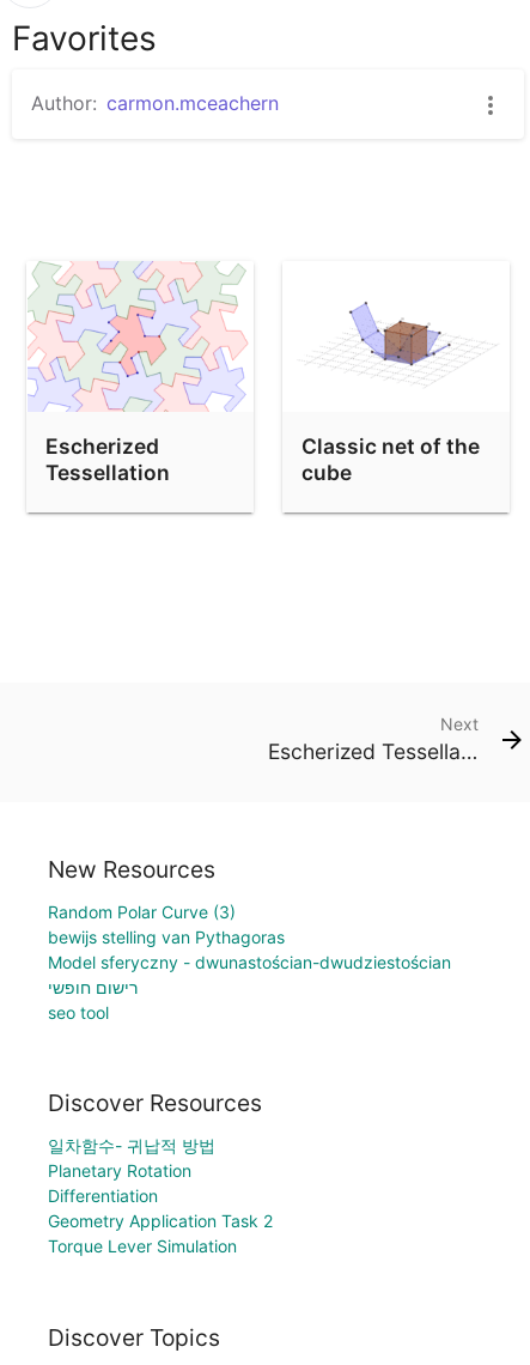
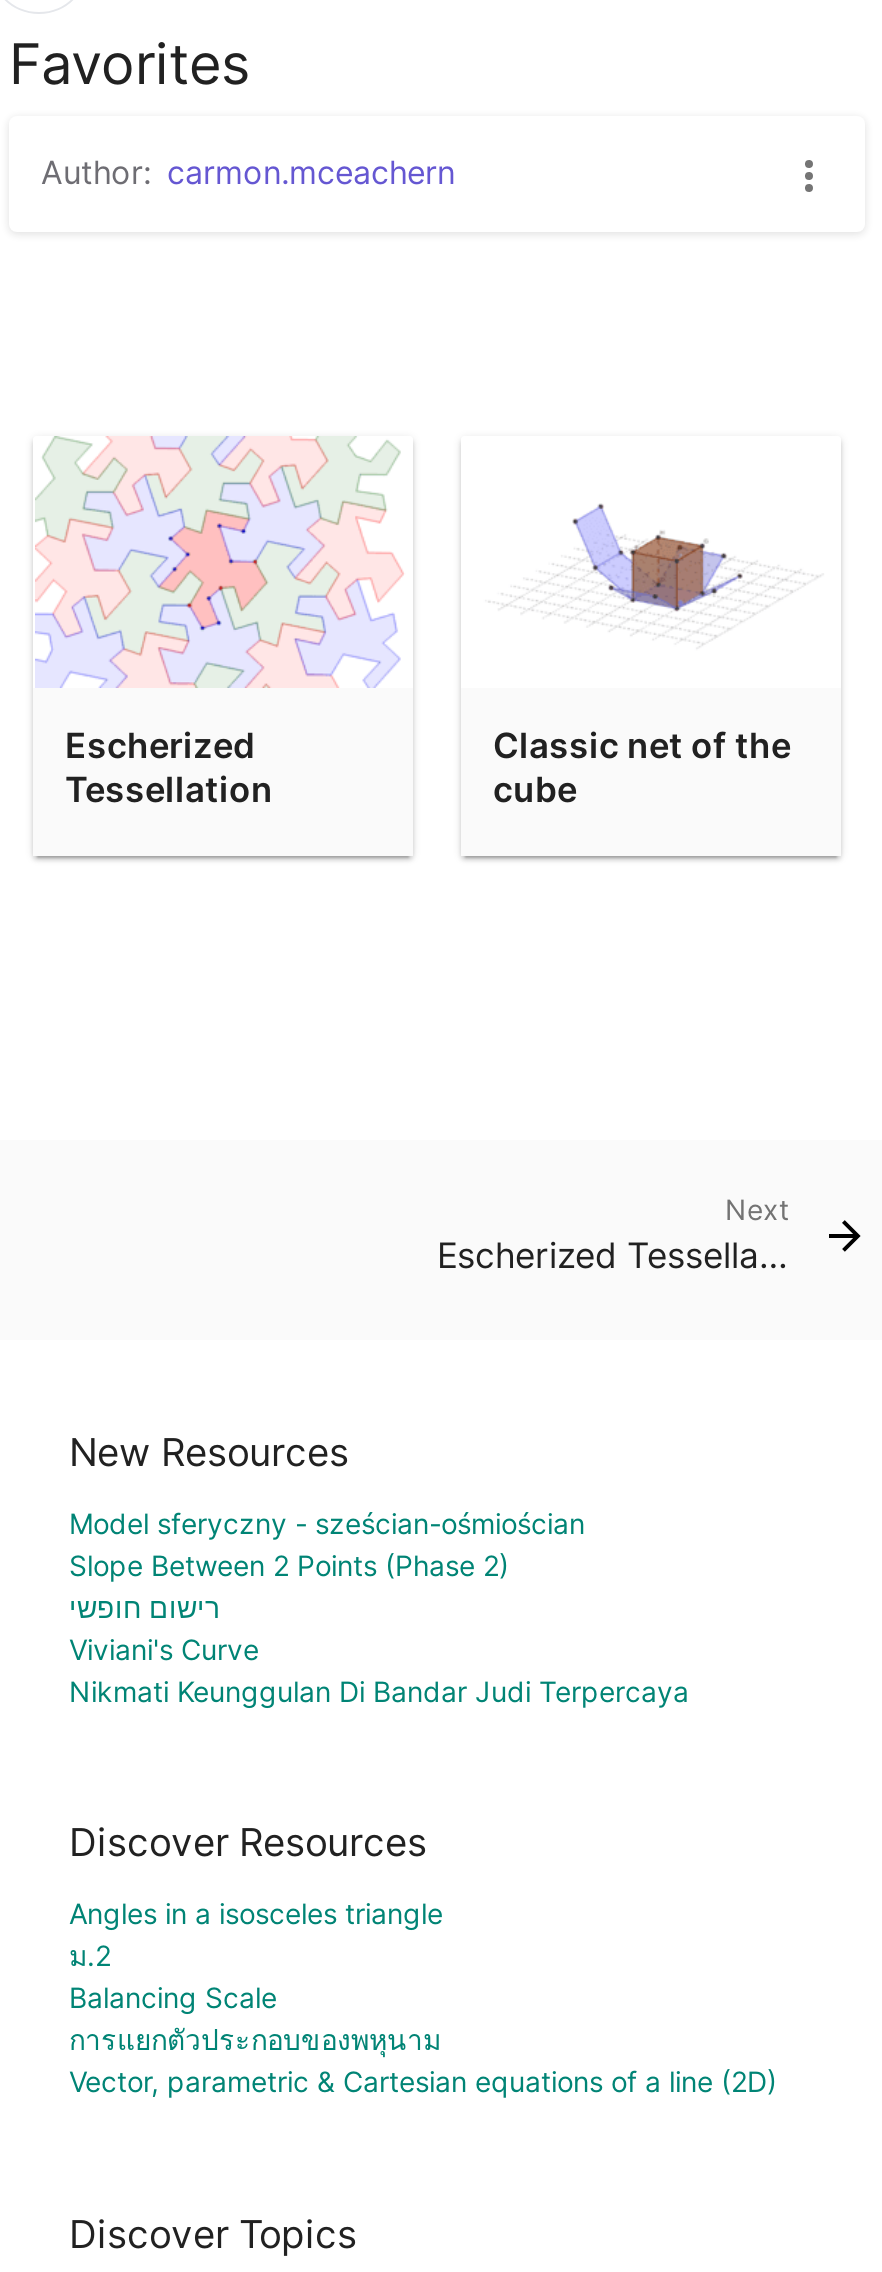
[48,901,451,972] Random Polar Curve (3) | bewijs stelling van Pythagoras | Model sferyczny - dwunastościan-dwudziestościan -> [69,1506,585,1582] Model sferyczny - sześcian-ośmiościan | Slope Between 2 Points (Phase 2)
moved [48,977,138,997] -> [69,1590,219,1624]: רישום חופשי
[48,1002,109,1022] seo tool -> [69,1632,689,1708] Viviani's Curve | Nikmati Keunggulan Di Bandar Judi Terpercaya
[48,1136,273,1257] 일차함수- 귀납적 방법 | Planetary Rotation | Differentiation | Geometry Application Task 2 | Torque Lever Simulation -> [69,1897,777,2099] Angles in a isosceles triangle | ม.2 | Balancing Scale | การแยกตัวประกอบของพหุนาม | Vector, parametric & Cartesian equations of a line (2D)

